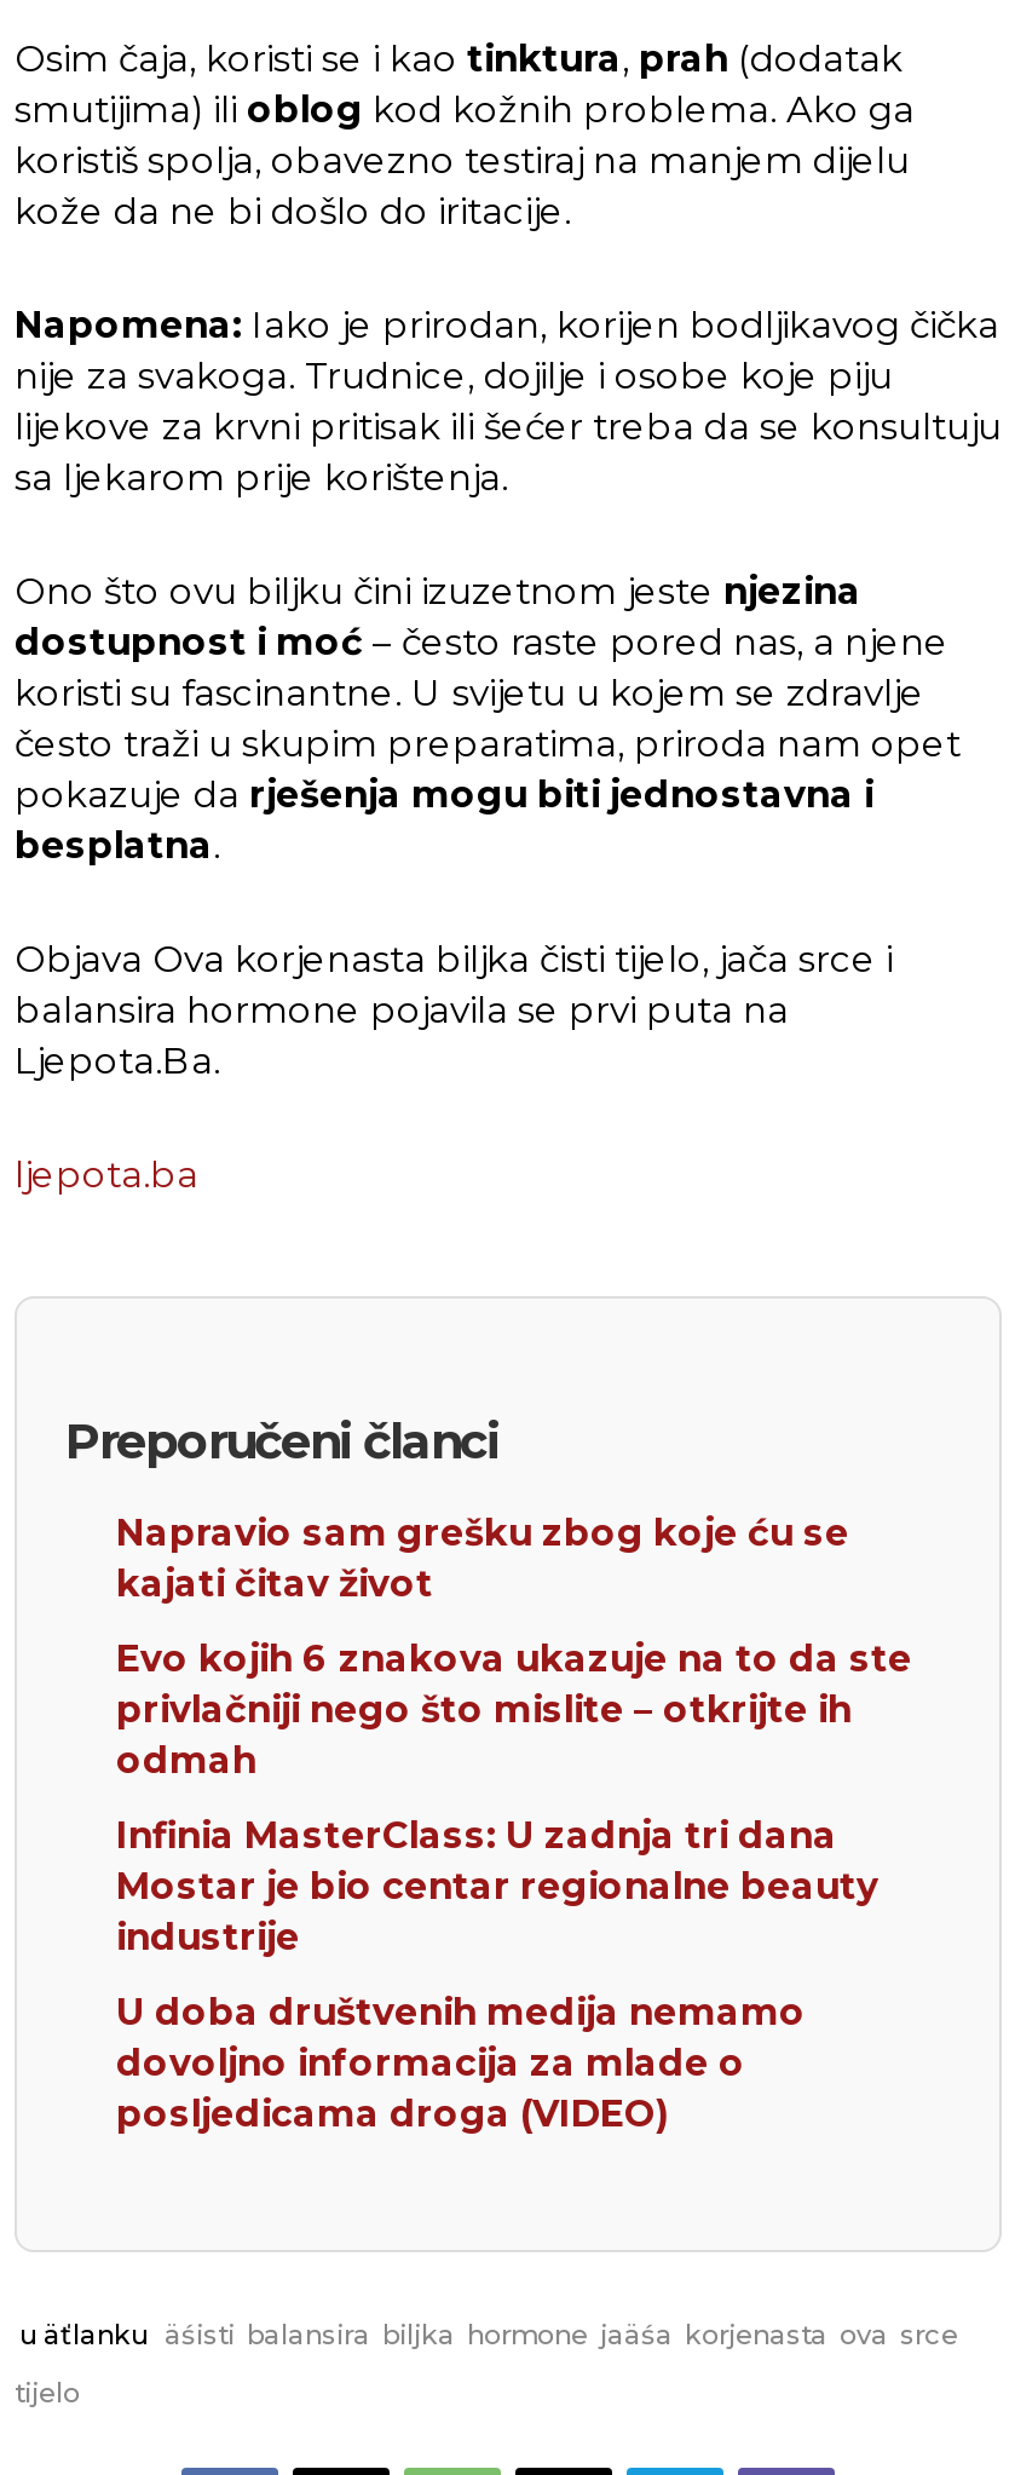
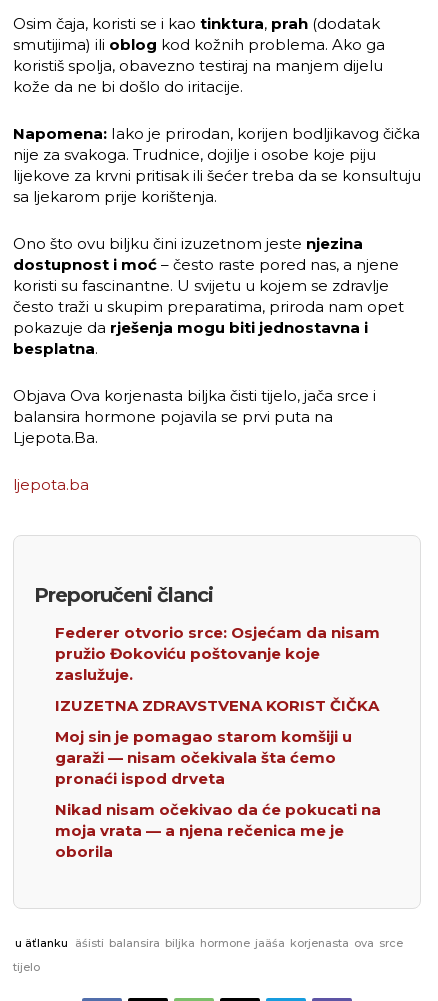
[116,1509,849,1606] Napravio sam grešku zbog koje ću se | kajati čitav život -> [55,623,380,684] Federer otvorio srce: Osjećam da nisam | pružio Đokoviću poštovanje koje | zaslužuje.
[116,1635,912,1783] Evo kojih 6 znakova ukazuje na to da ste | privlačniji nego što mislite – otkrijte ih | odmah -> [55,696,379,715] IZUZETNA ZDRAVSTVENA KORIST ČIČKA
[116,1812,878,1960] Infinia MasterClass: U zadnja tri dana | Mostar je bio centar regionalne beauty | industrije -> [55,727,352,788] Moj sin je pomagao starom komšiji u | garaži — nisam očekivala šta ćemo | pronaći ispod drveta
[116,1989,806,2136] U doba društvenih medija nemamo | dovoljno informacija za mlade o | posljedicama droga (VIDEO) -> [55,800,381,861] Nikad nisam očekivao da će pokucati na | moja vrata — a njena rečenica me je | oborila

